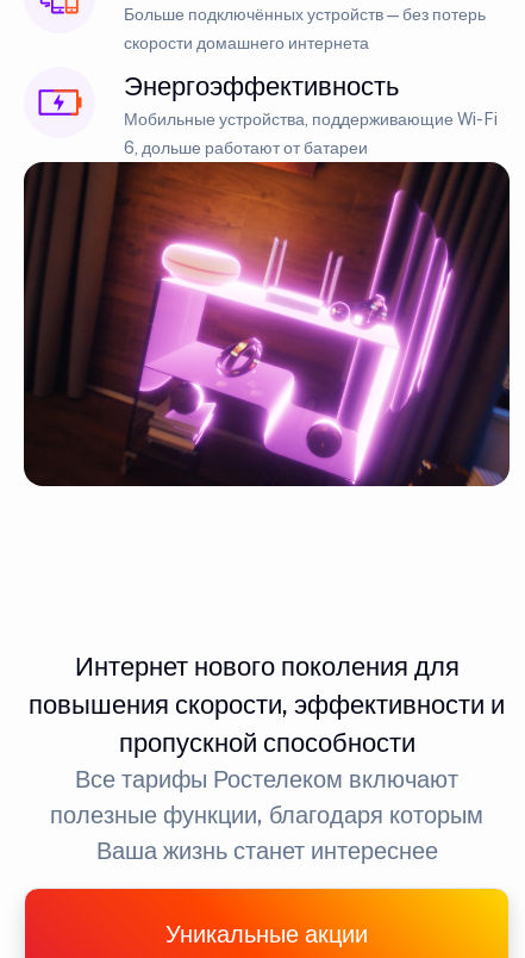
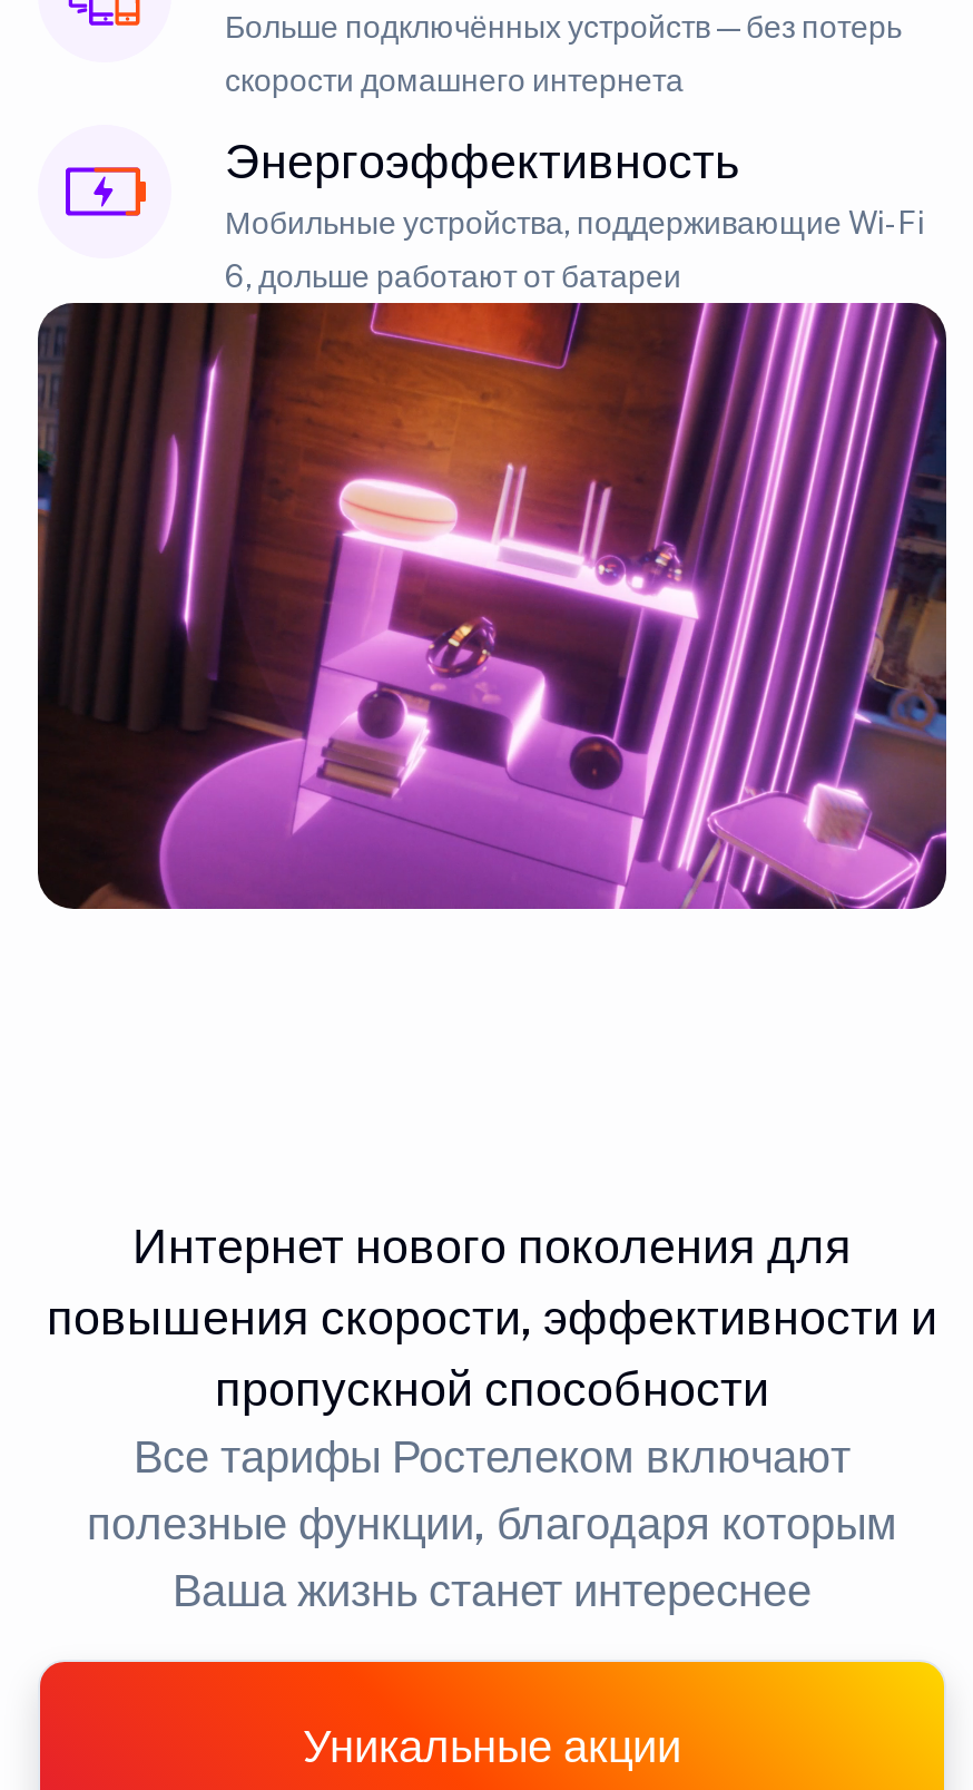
[23,161,511,487] [image] -> [36,301,949,911] [image]

